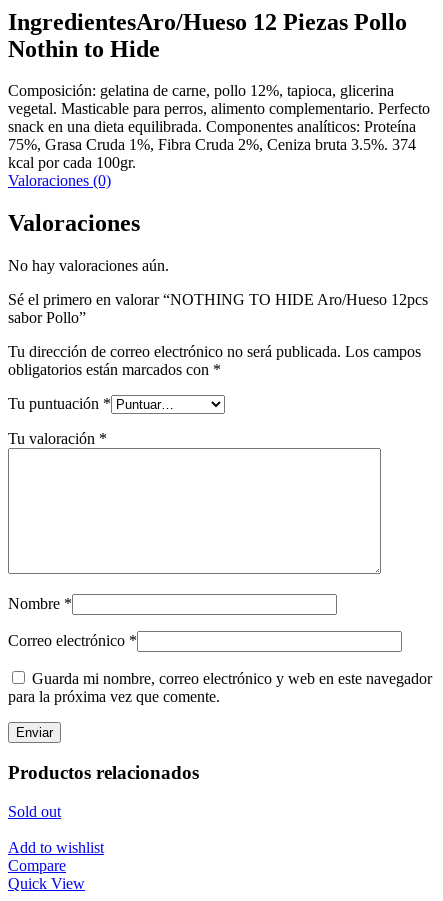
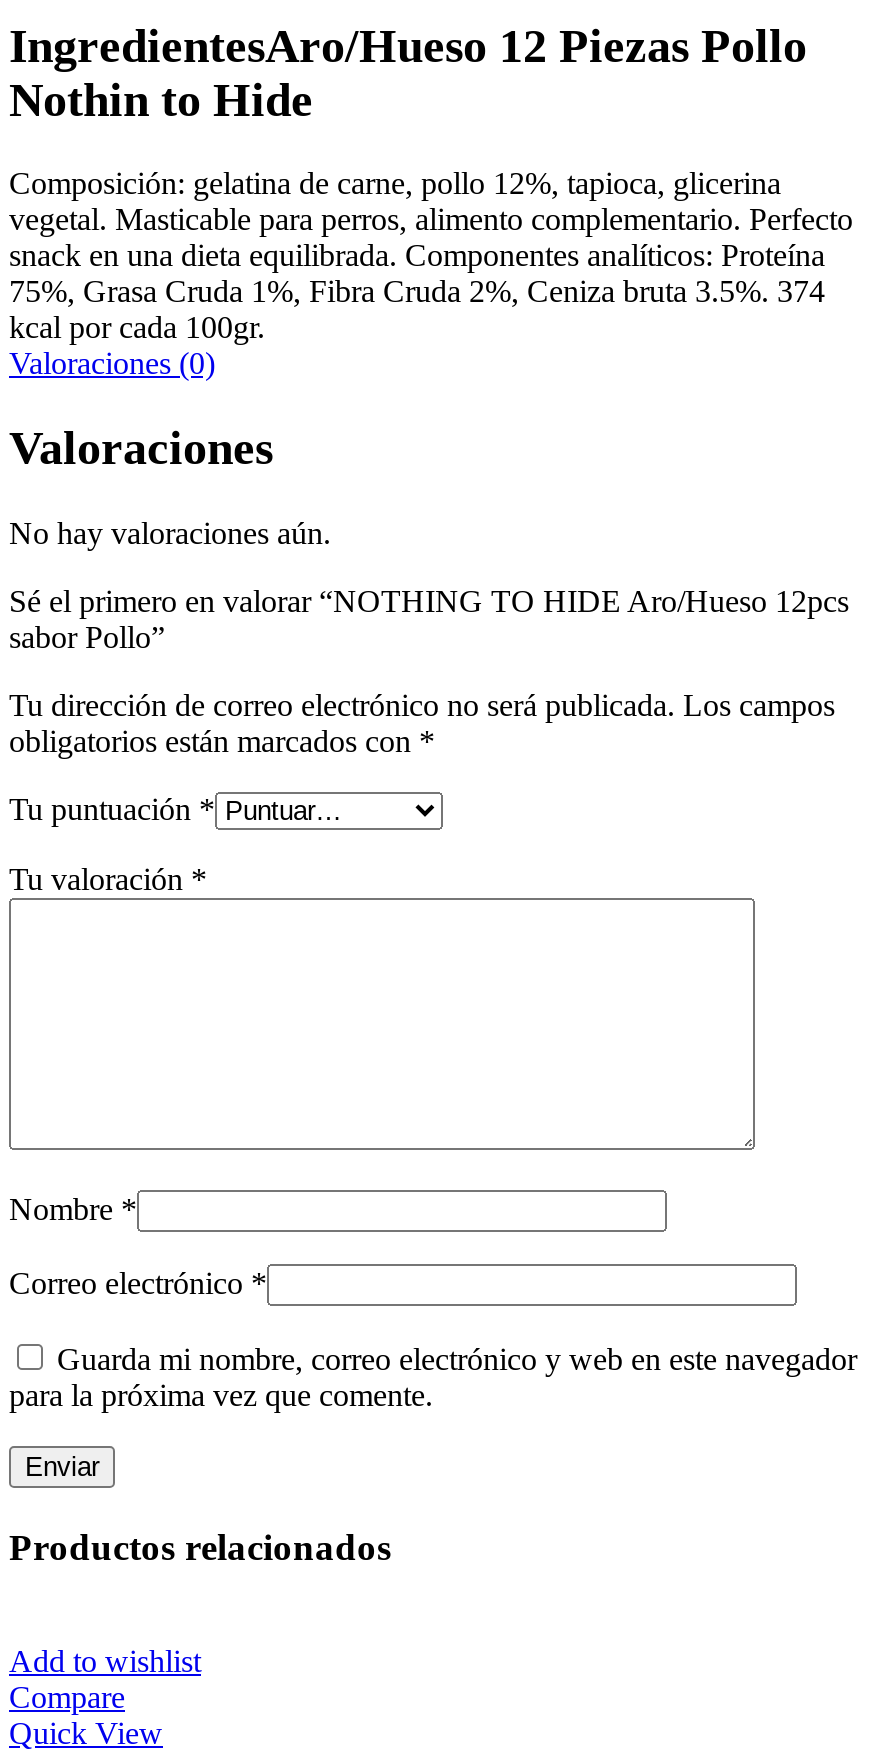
[8,803,61,820] Sold out -> none

